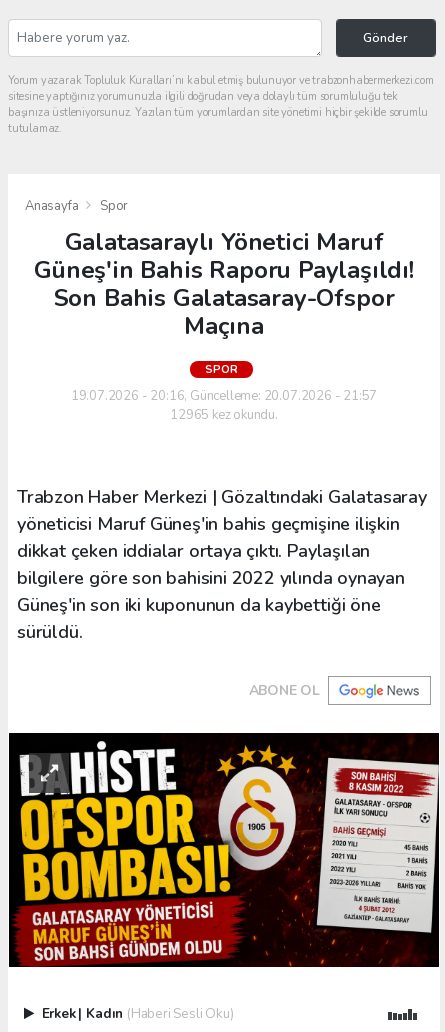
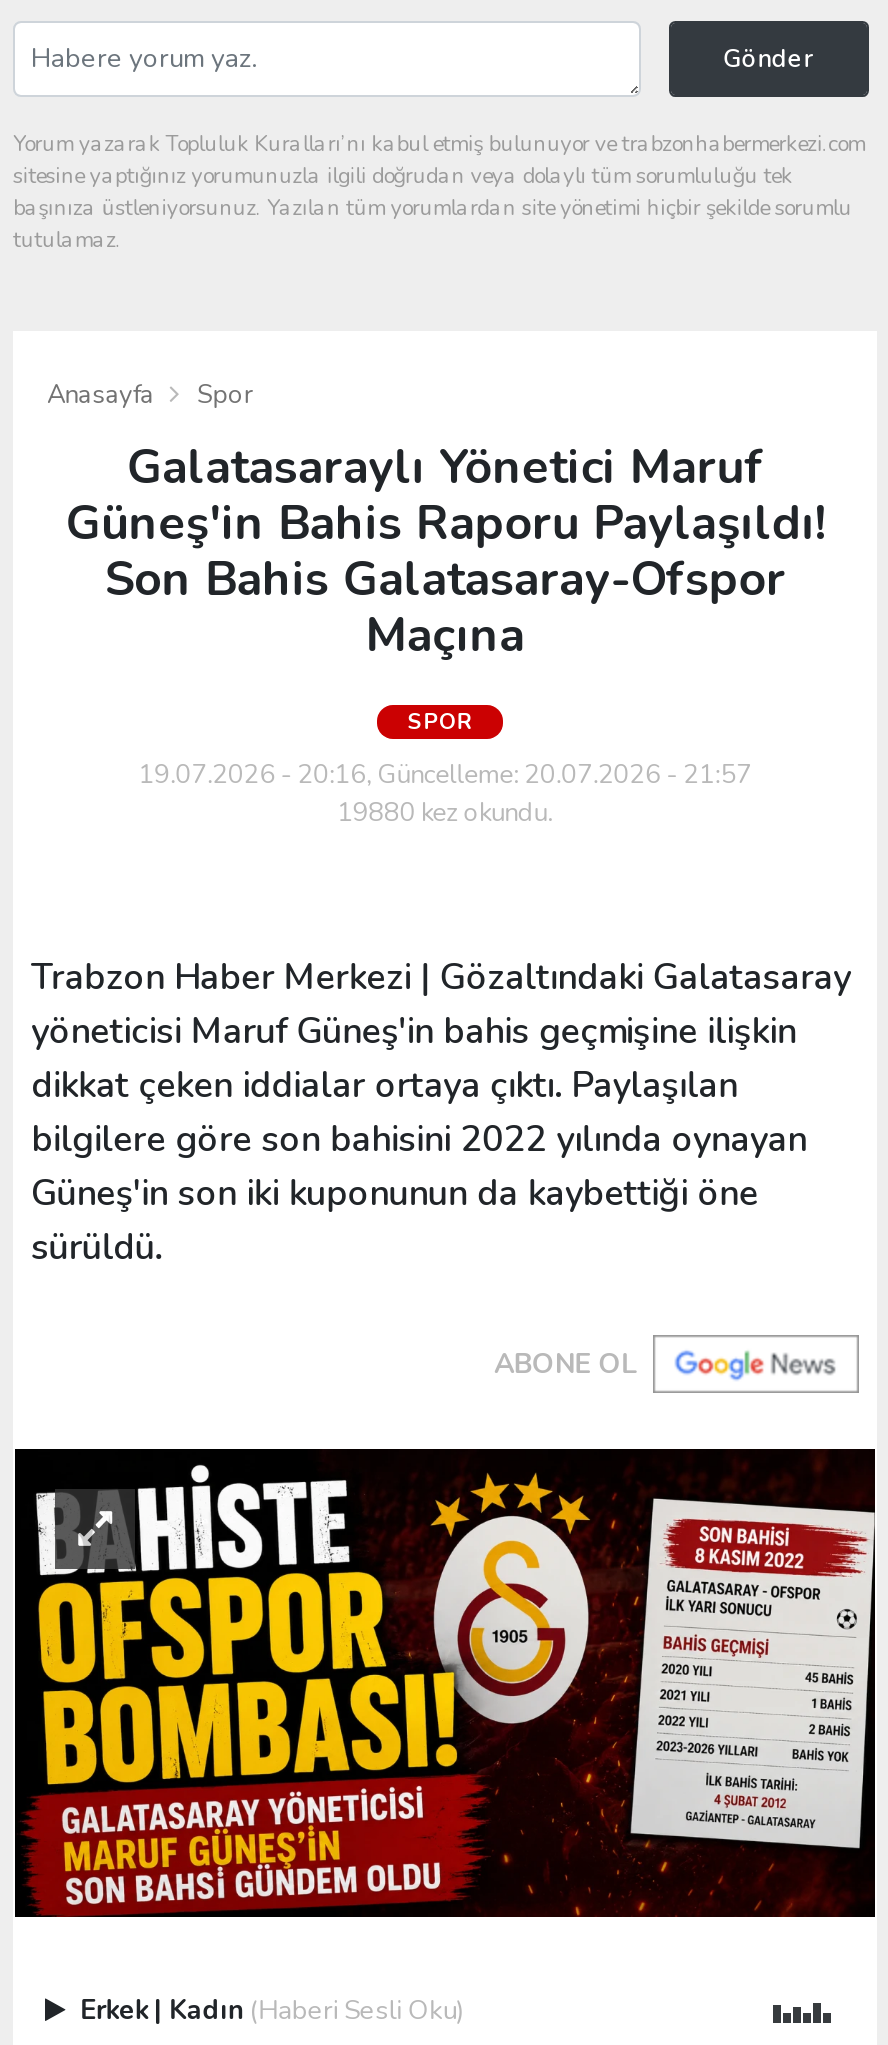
[170,406,278,424] 12965 kez okundu. -> [337,794,553,830] 19880 kez okundu.

